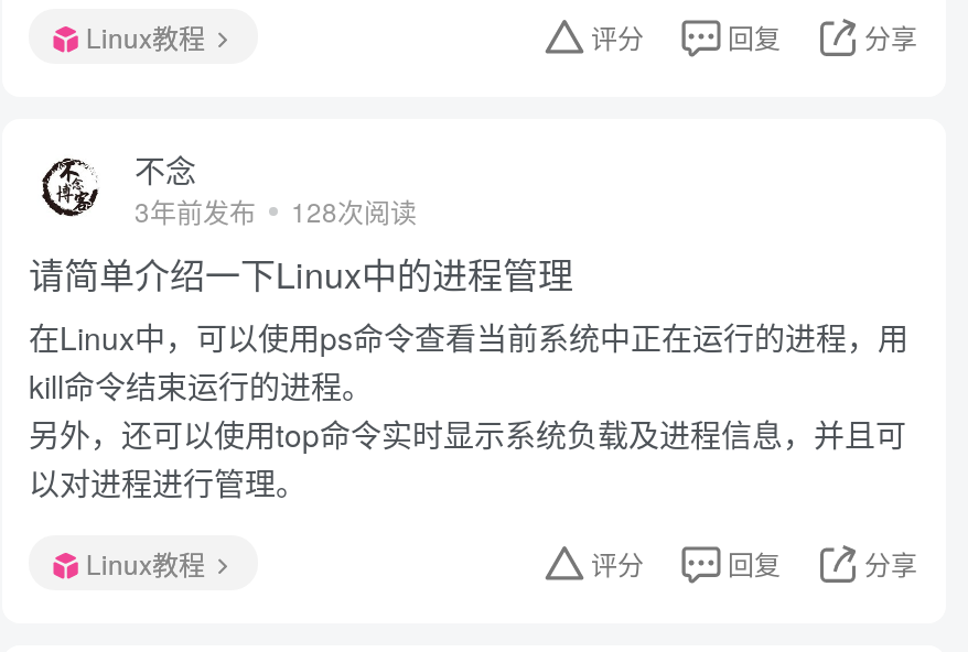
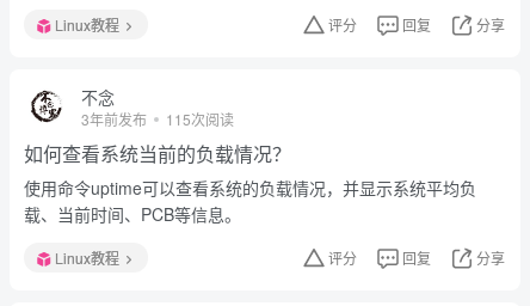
[29,191,908,504] 128次阅读 | 请简单介绍一下Linux中的进程管理 | 在Linux中，可以使用ps命令查看当前系统中正在运行的进程，用 | kill命令结束运行的进程。 | 另外，还可以使用top命令实时显示系统负载及进程信息，并且可 | 以对进程进行管理。 -> [24,108,476,226] 115次阅读 | 如何查看系统当前的负载情况？ | 使用命令uptime可以查看系统的负载情况，并显示系统平均负 | 载、当前时间、PCB等信息。

